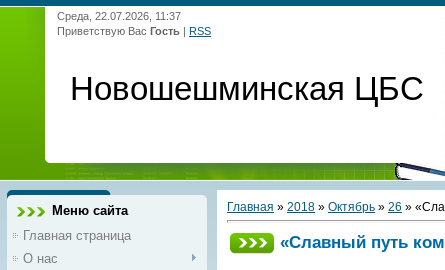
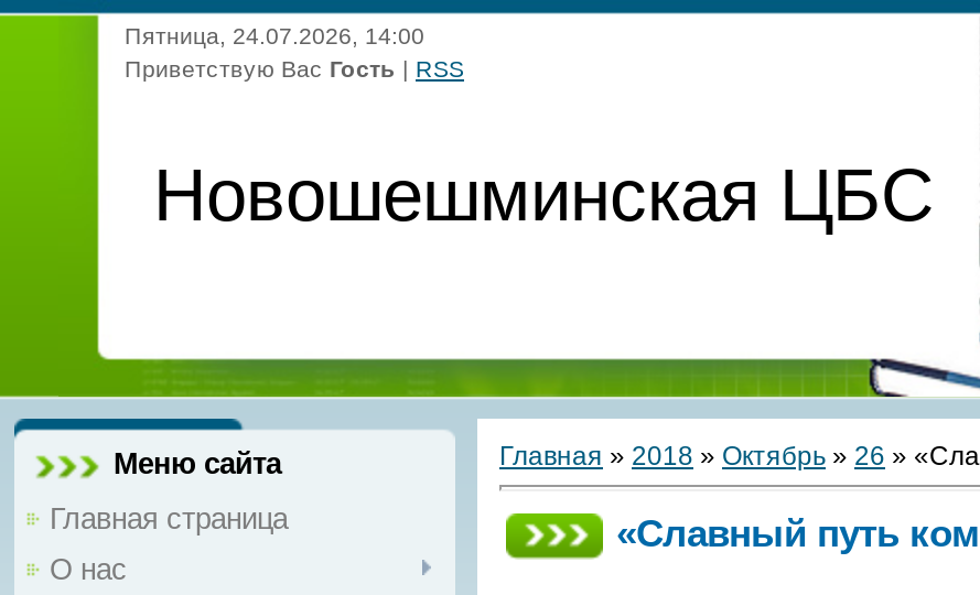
[57,10,181,22] Среда, 22.07.2026, 11:37 -> [125,22,424,48] Пятница, 24.07.2026, 14:00

